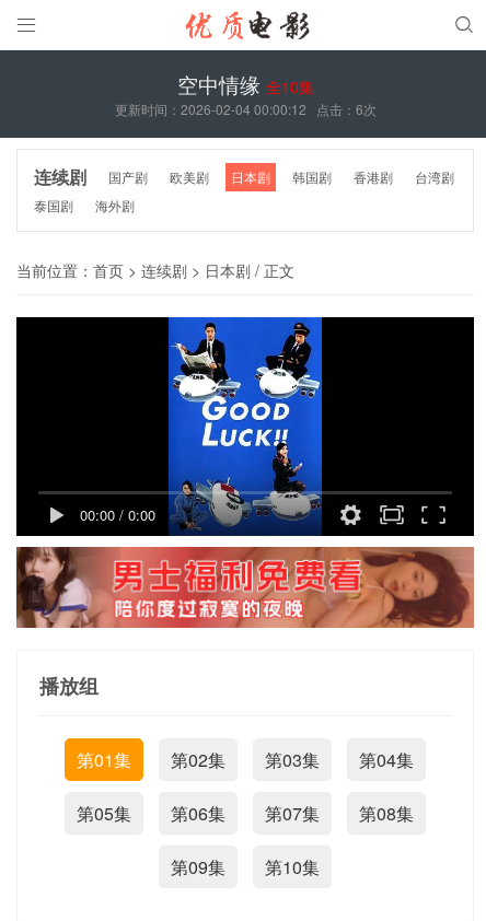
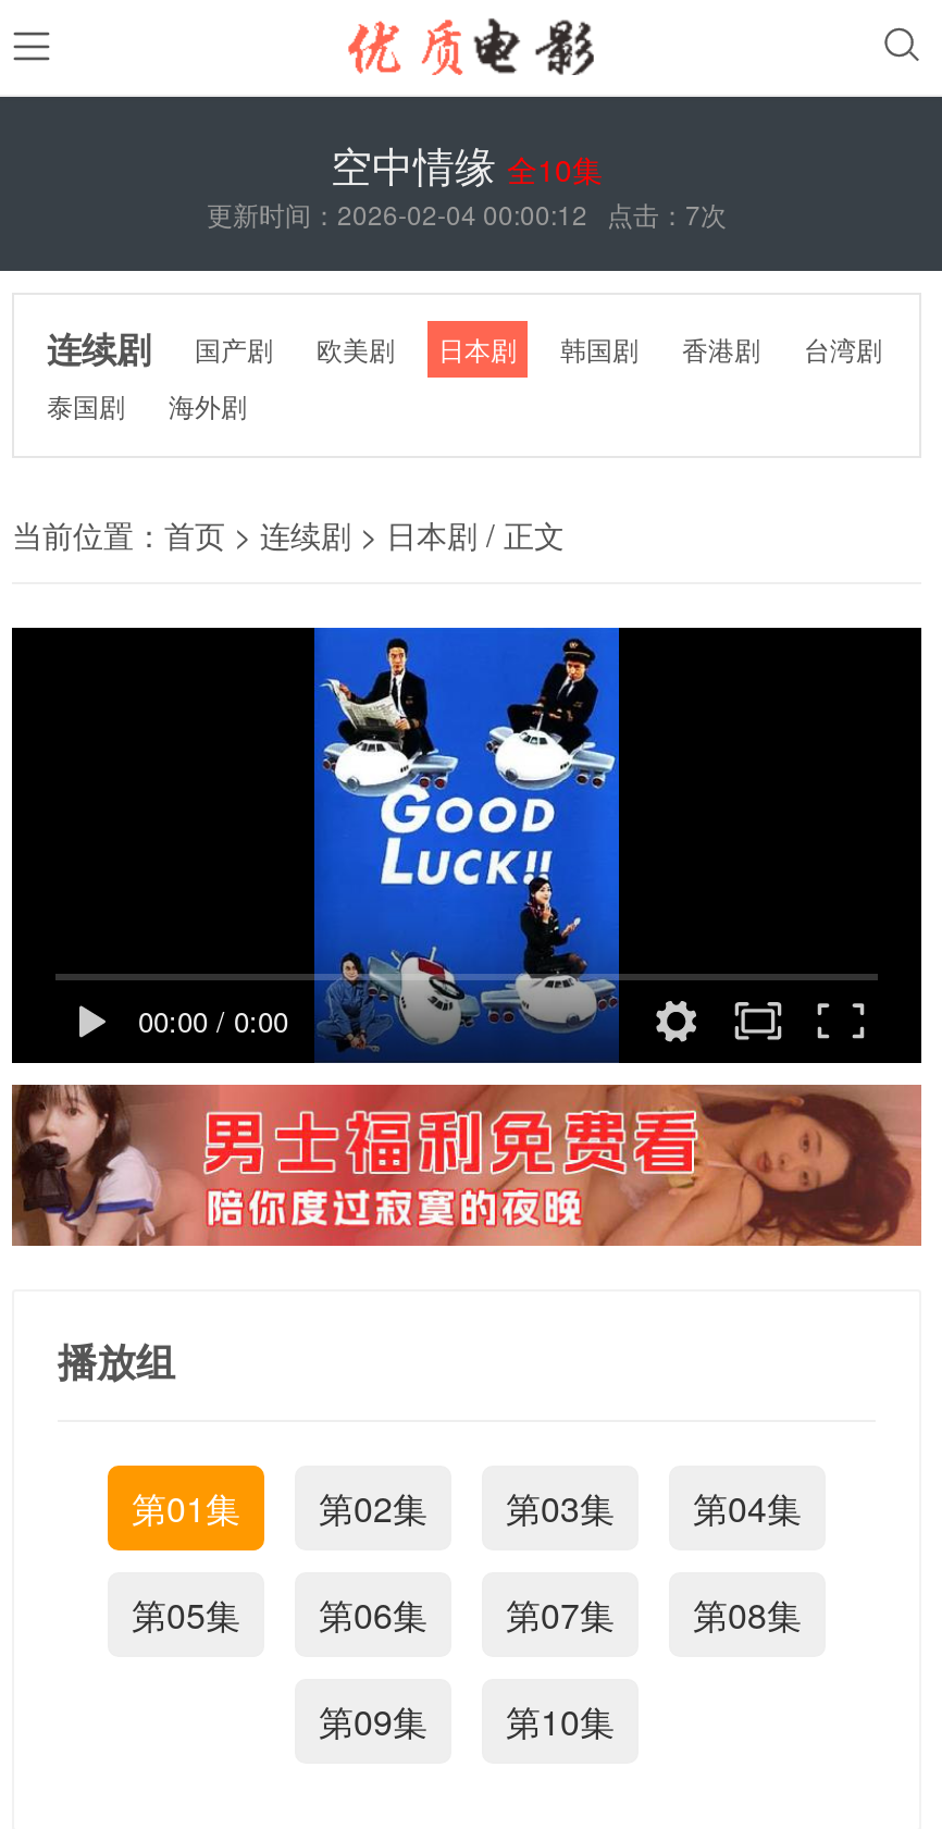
[114,99,376,118] 更新时间：2026-02-04 00:00:12 点击：6次 -> [207,194,727,231] 更新时间：2026-02-04 00:00:12 点击：7次

